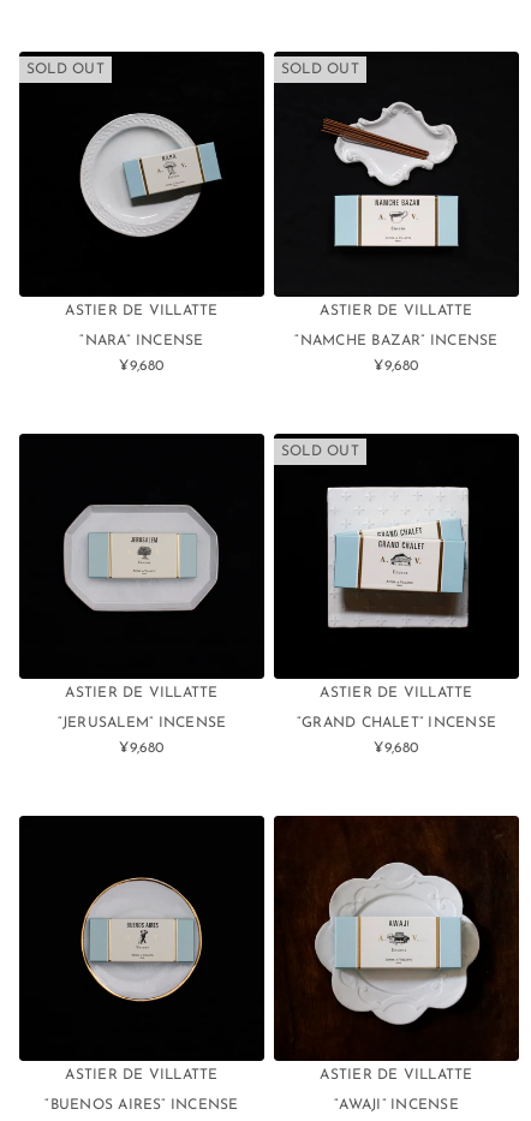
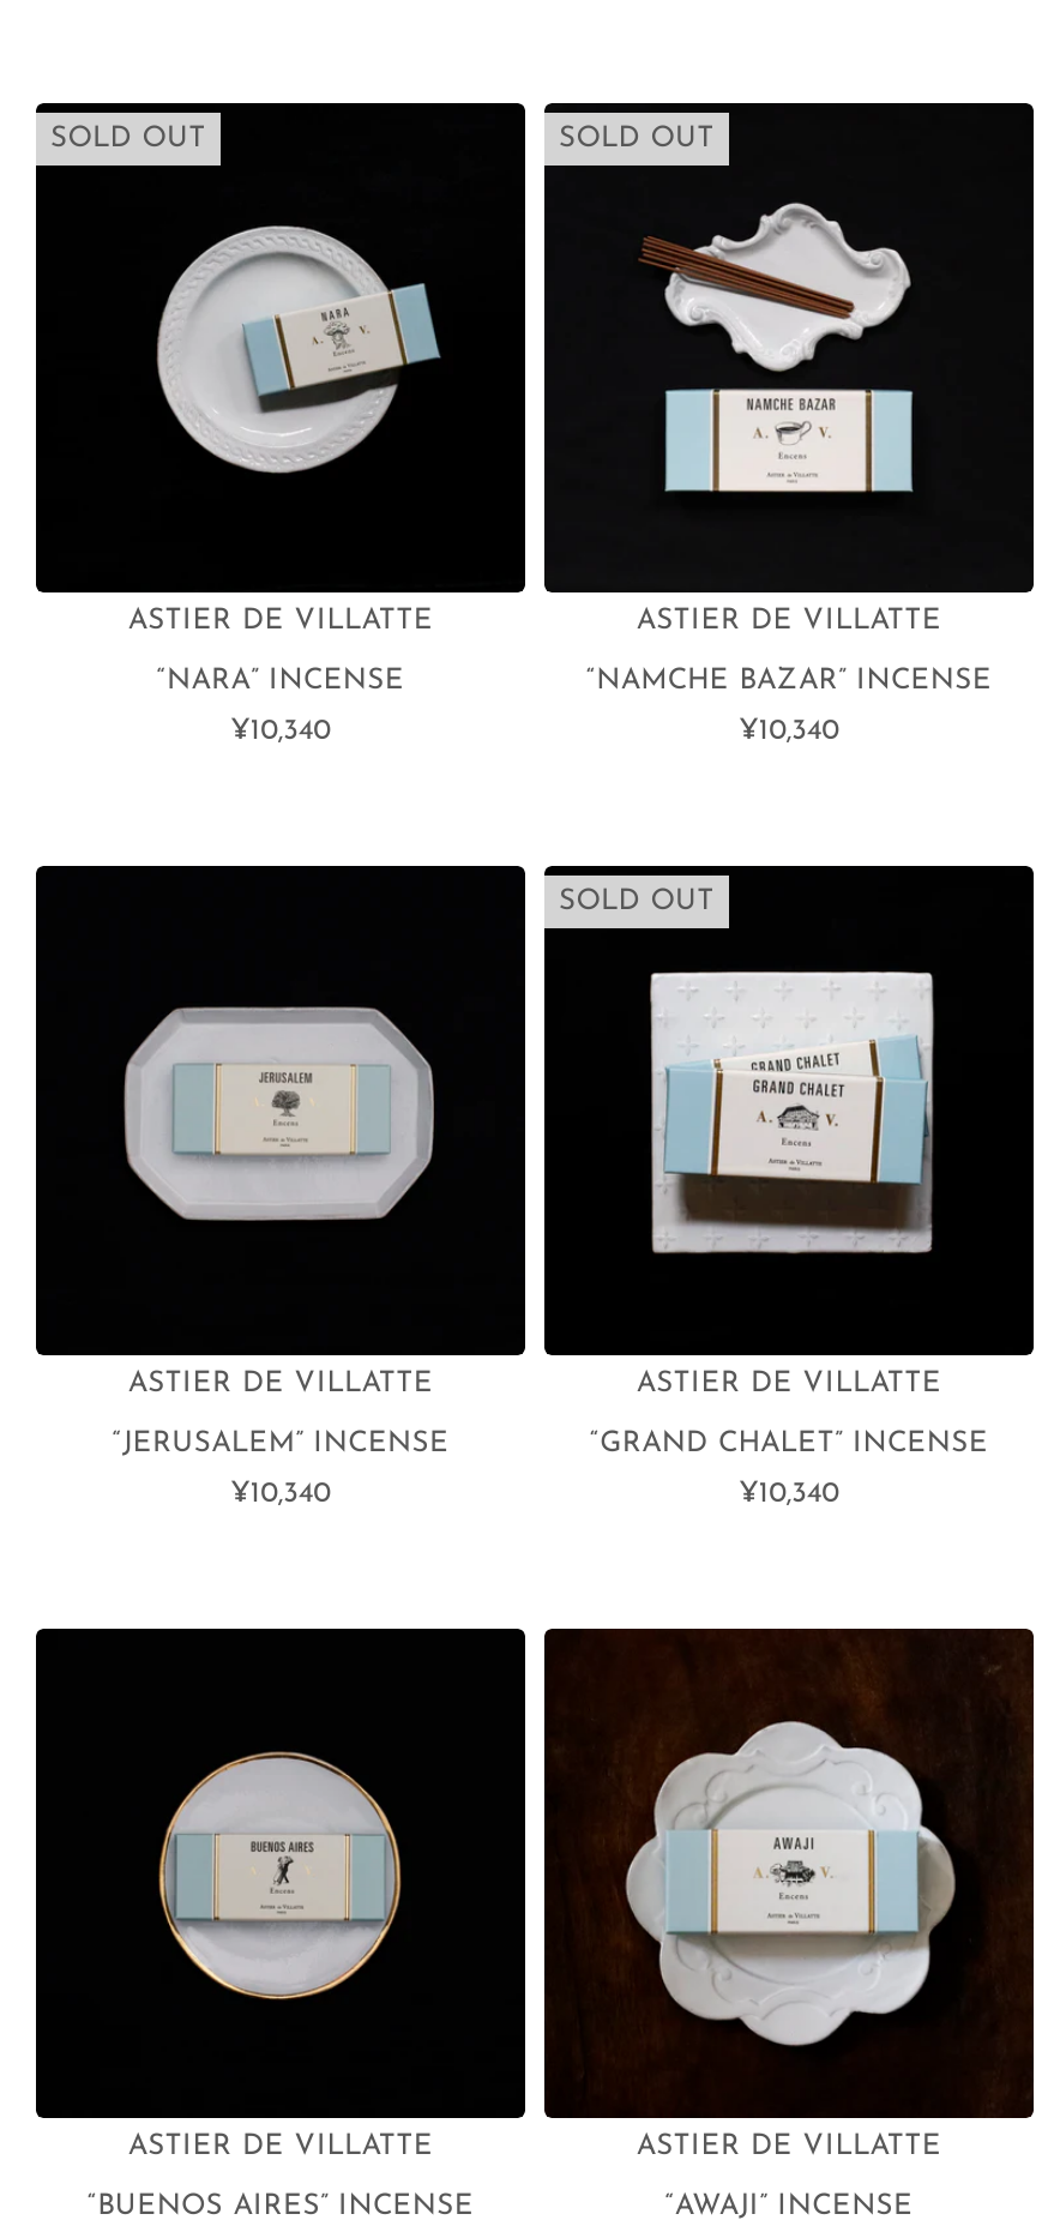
[119,359,164,374] ¥9,680 -> [231,717,330,746] ¥10,340
[374,359,419,374] ¥9,680 -> [739,717,839,746] ¥10,340
[119,741,164,756] ¥9,680 -> [231,1480,330,1509] ¥10,340
[374,741,419,756] ¥9,680 -> [739,1480,839,1509] ¥10,340

